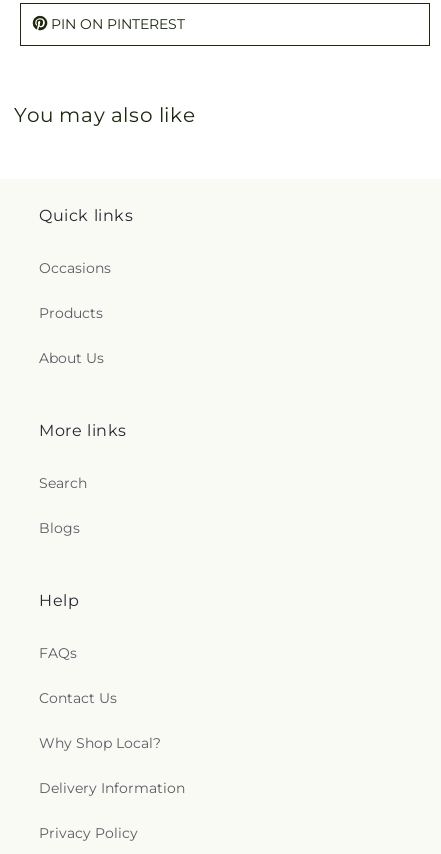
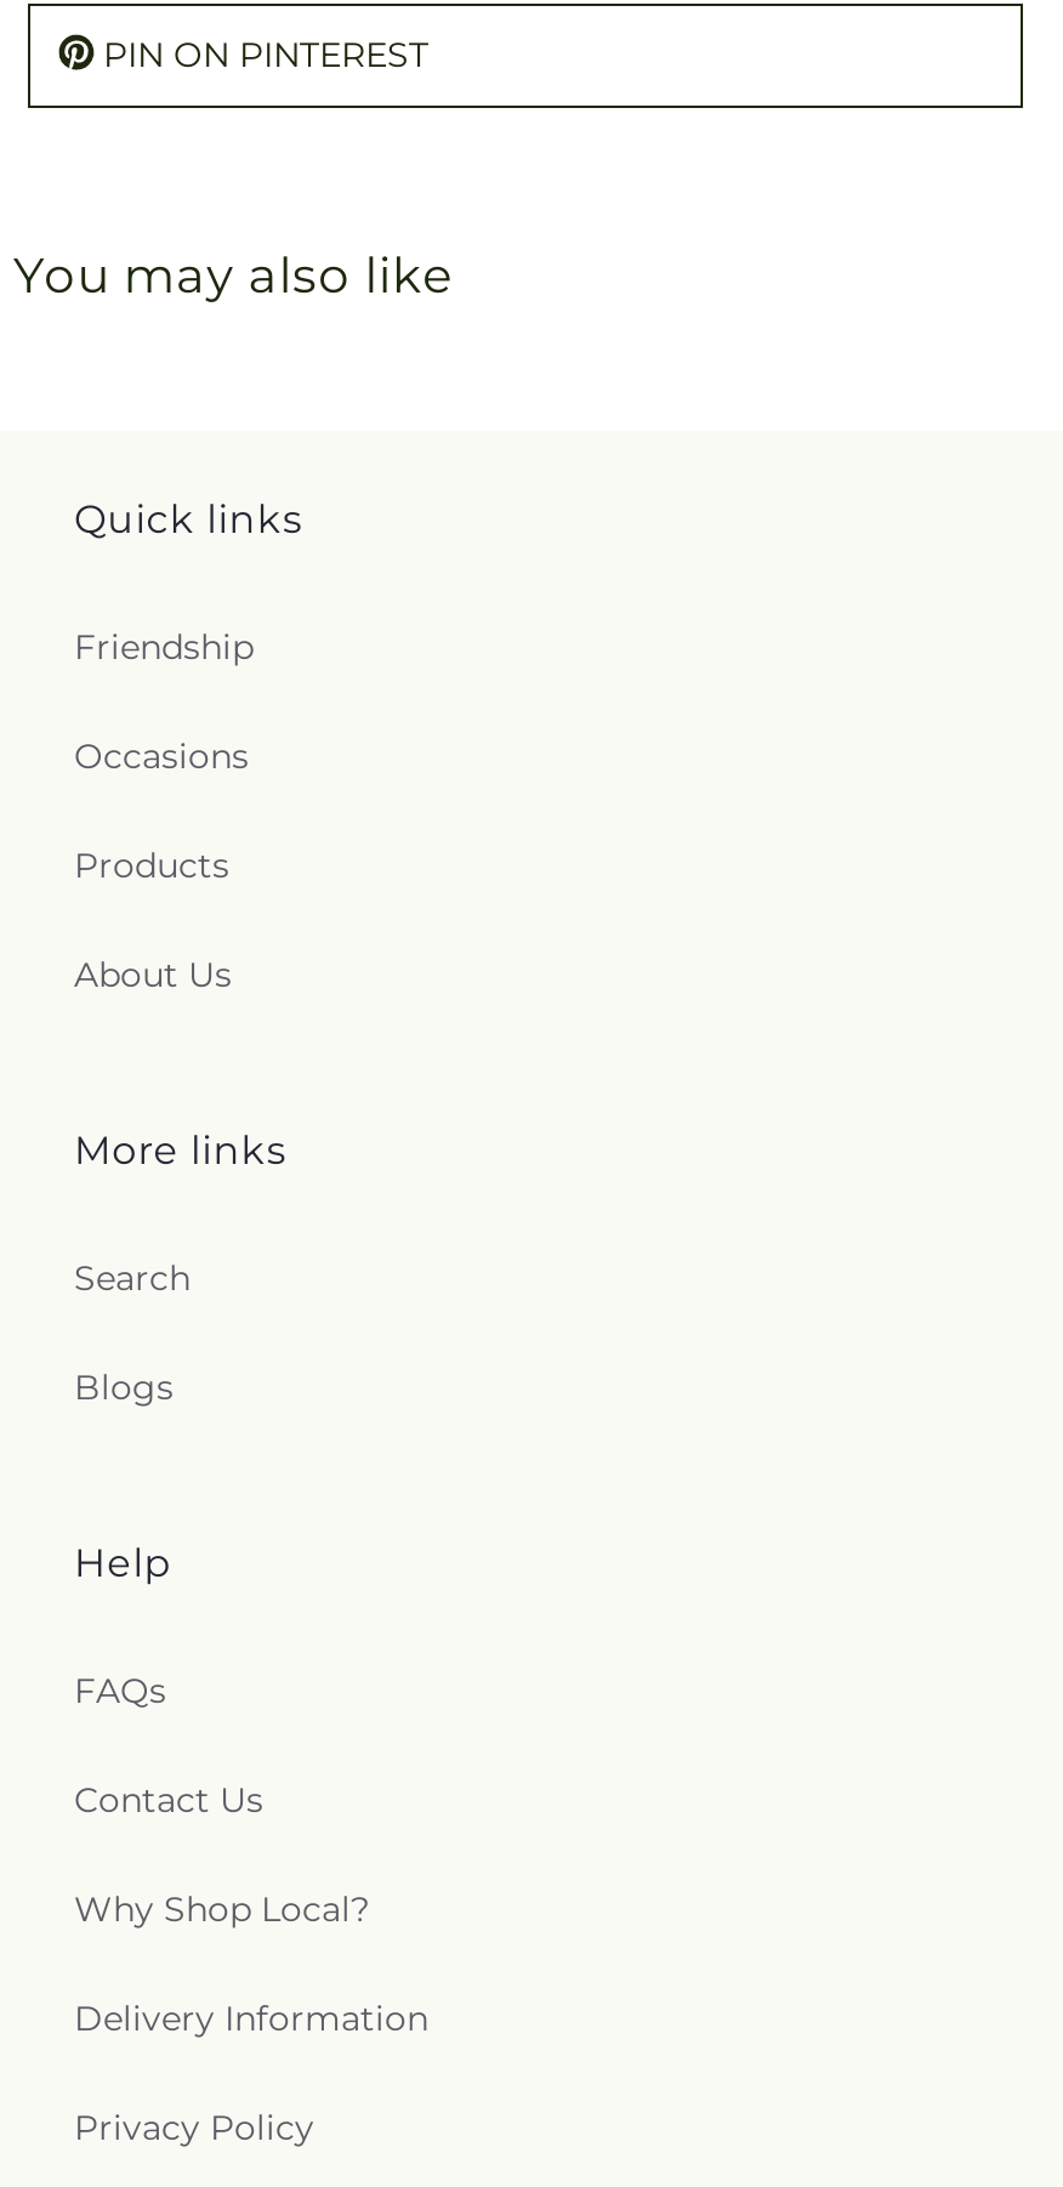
none -> [74,625,254,668] Friendship

